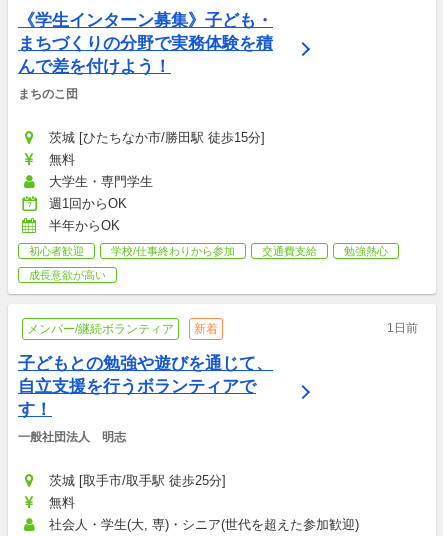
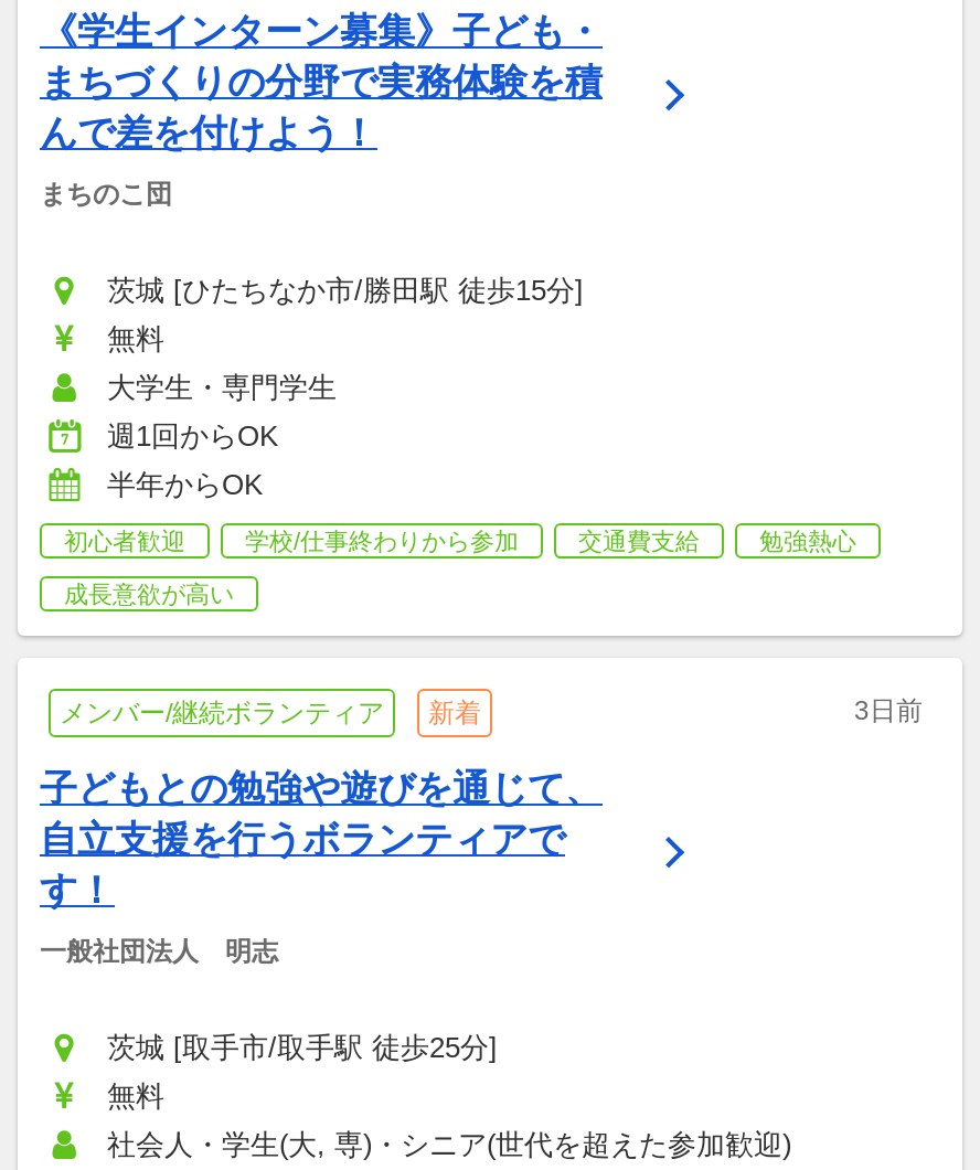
[387,321,418,335] 1日前 -> [854,695,923,726] 3日前

